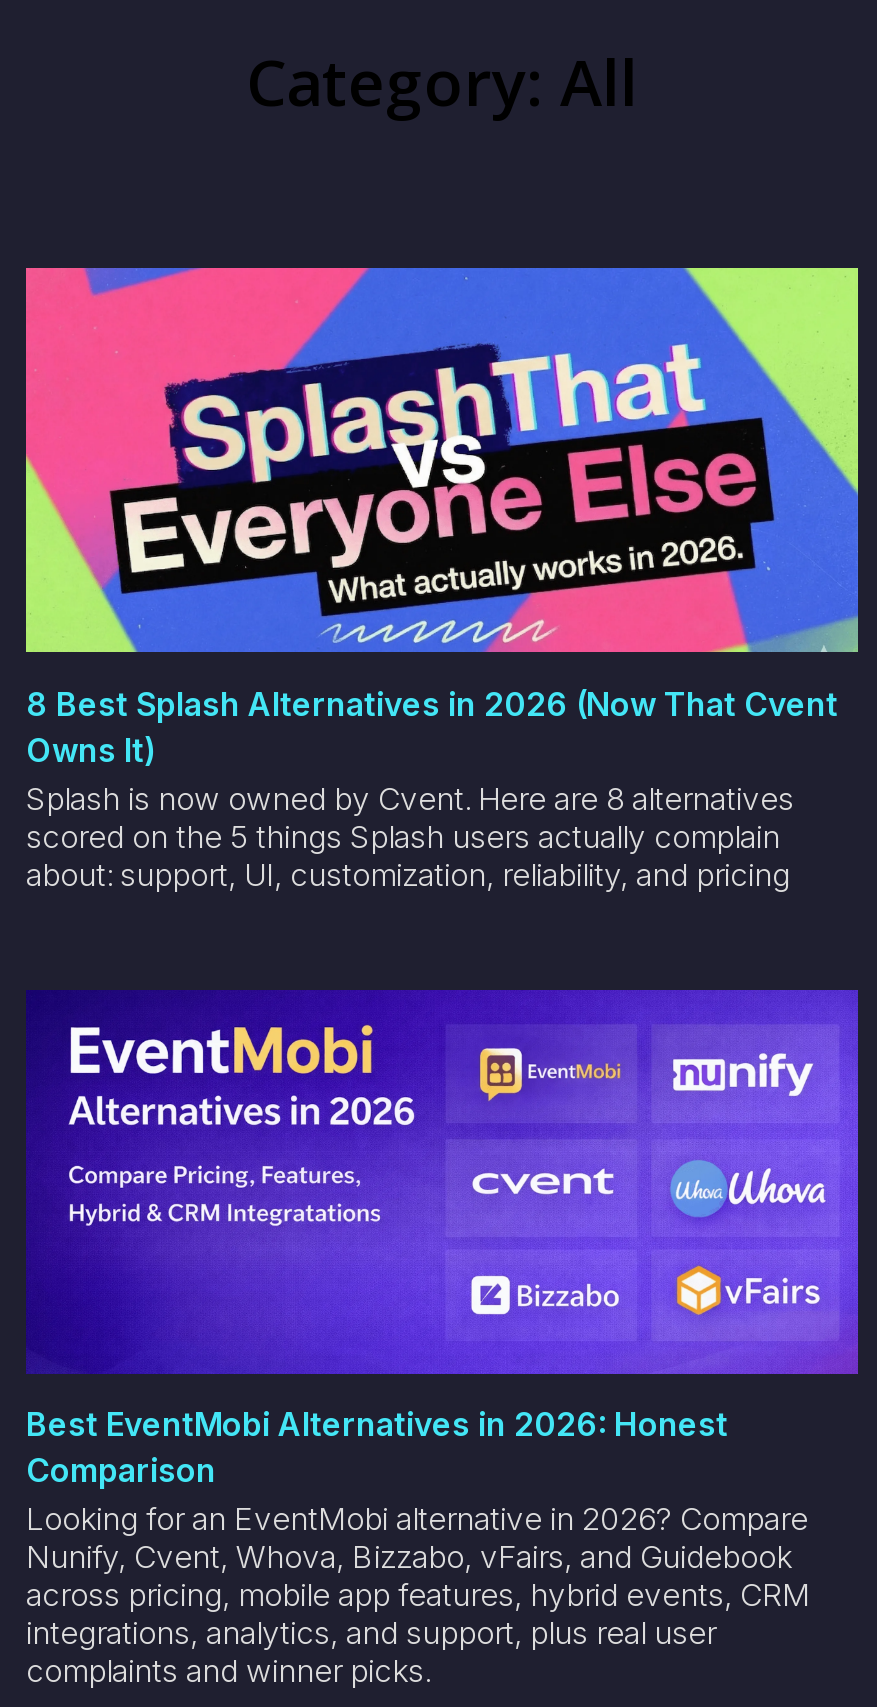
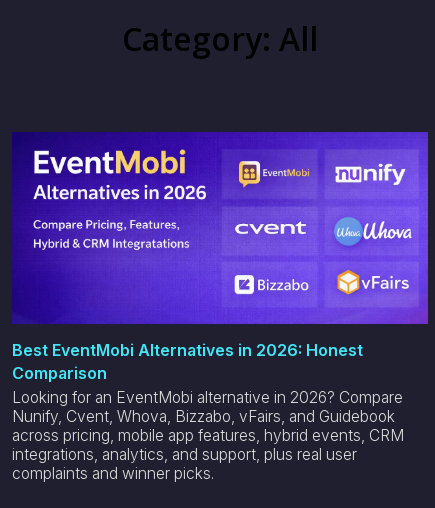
[24,266,860,893] [image] | 8 Best Splash Alternatives in 2026 (Now That Cvent | Owns It) | Splash is now owned by Cvent. Here are 8 alternatives | scored on the 5 things Splash users actually complain | about: support, UI, customization, reliability, and pricing -> none

